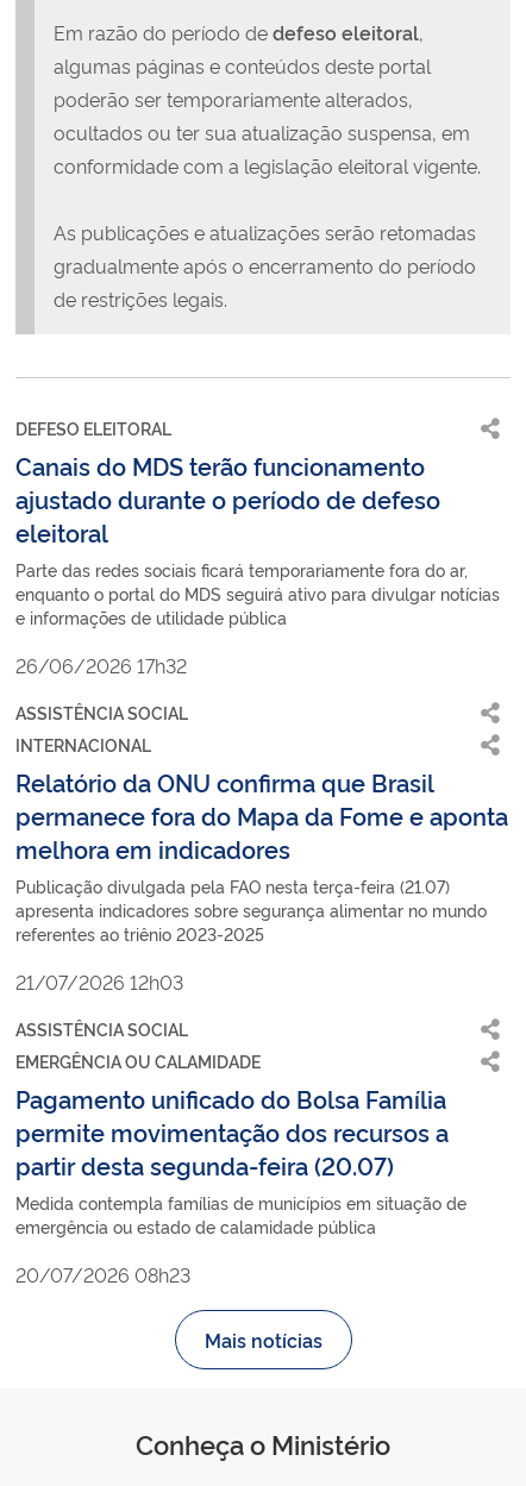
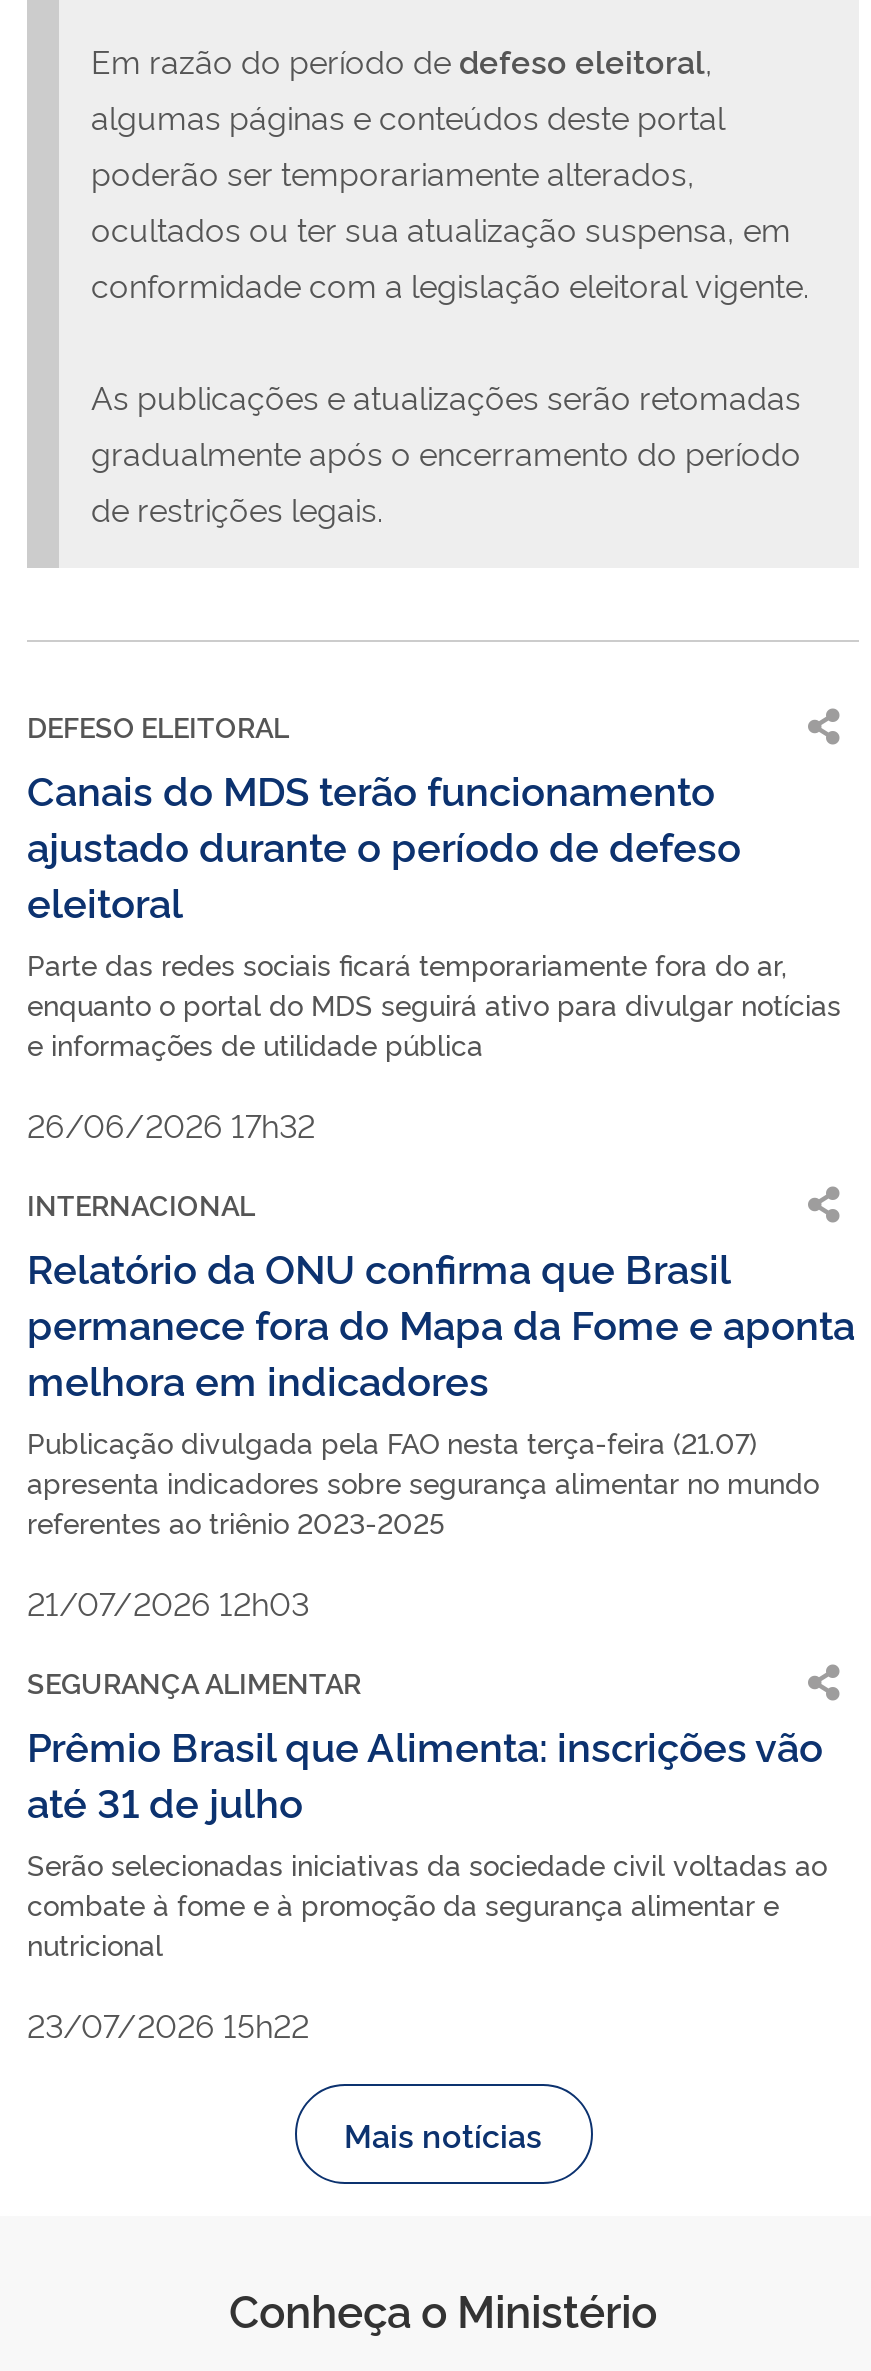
[15,700,188,723] ASSISTÊNCIA SOCIAL -> none
[15,1017,466,1237] ASSISTÊNCIA SOCIAL | EMERGÊNCIA OU CALAMIDADE | Pagamento unificado do Bolsa Família | permite movimentação dos recursos a | partir desta segunda-feira (20.07) | Medida contempla famílias de municípios em situação de | emergência ou estado de calamidade pública -> [27,1661,827,1961] SEGURANÇA ALIMENTAR | Prêmio Brasil que Alimenta: inscrições vão | até 31 de julho | Serão selecionadas iniciativas da sociedade civil voltadas ao | combate à fome e à promoção da segurança alimentar e | nutricional
[15,1261,190,1287] 20/07/2026 08h23 -> [27,2001,309,2045] 23/07/2026 15h22

